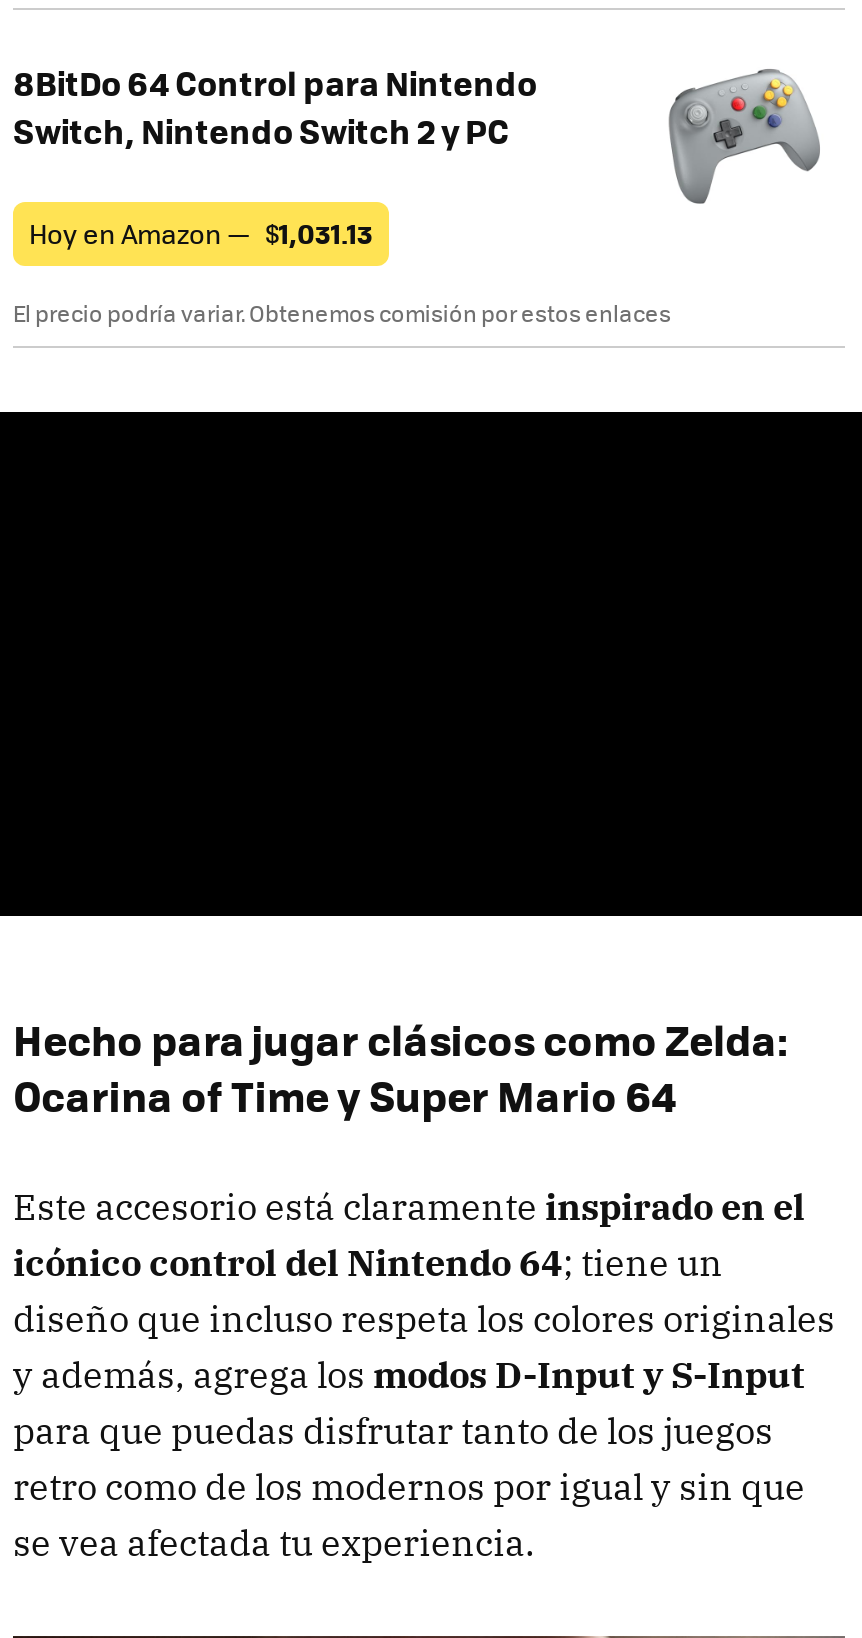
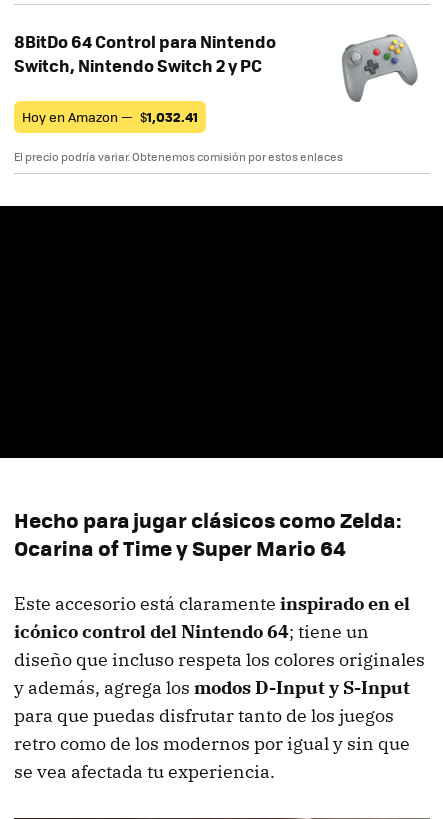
[29,215,373,253] Hoy en Amazon — $1,031.13 -> [22,107,198,126] Hoy en Amazon — $1,032.41

